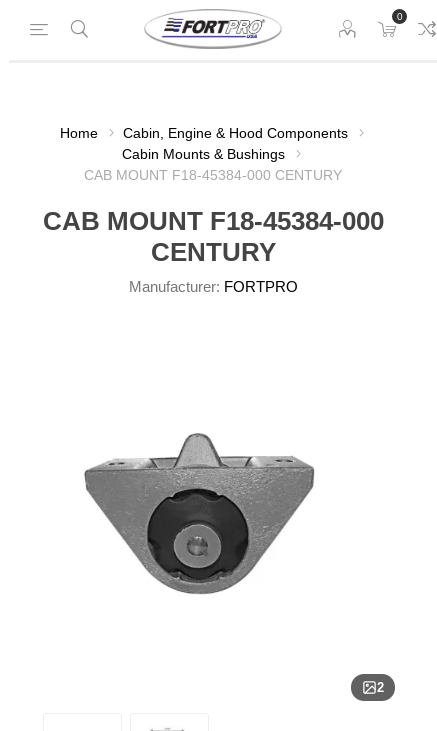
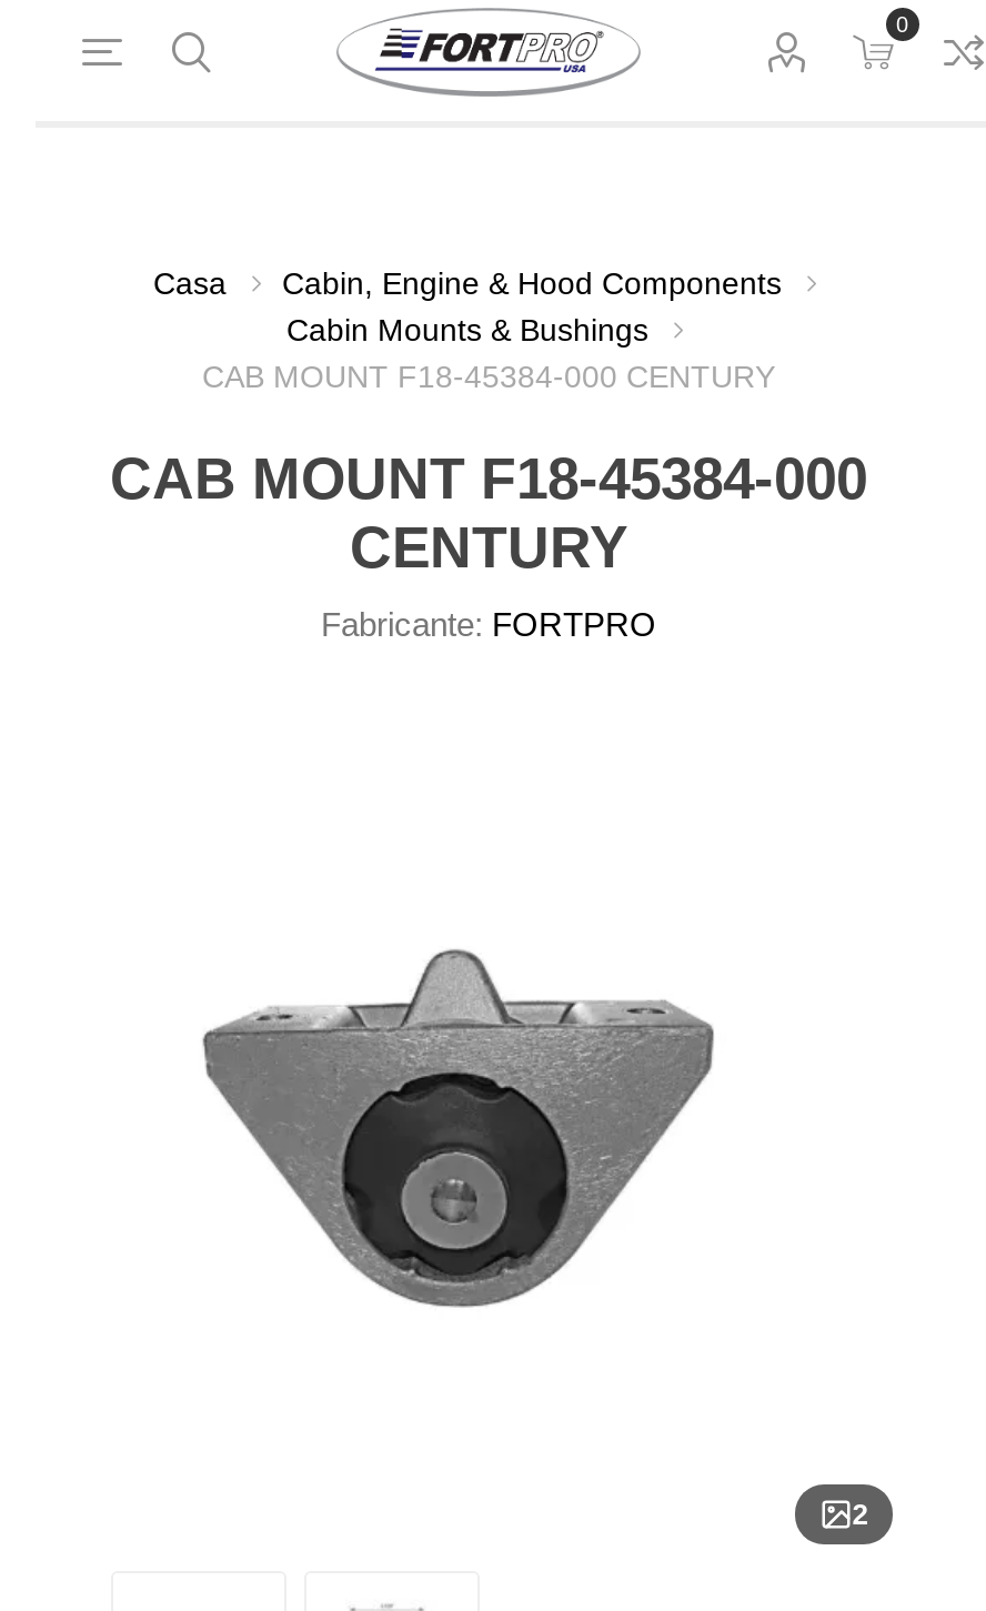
[59,125,97,141] Home -> [153,265,227,301] Casa
[128,278,297,295] Manufacturer: FORTPRO -> [321,605,656,643] Fabricante: FORTPRO

